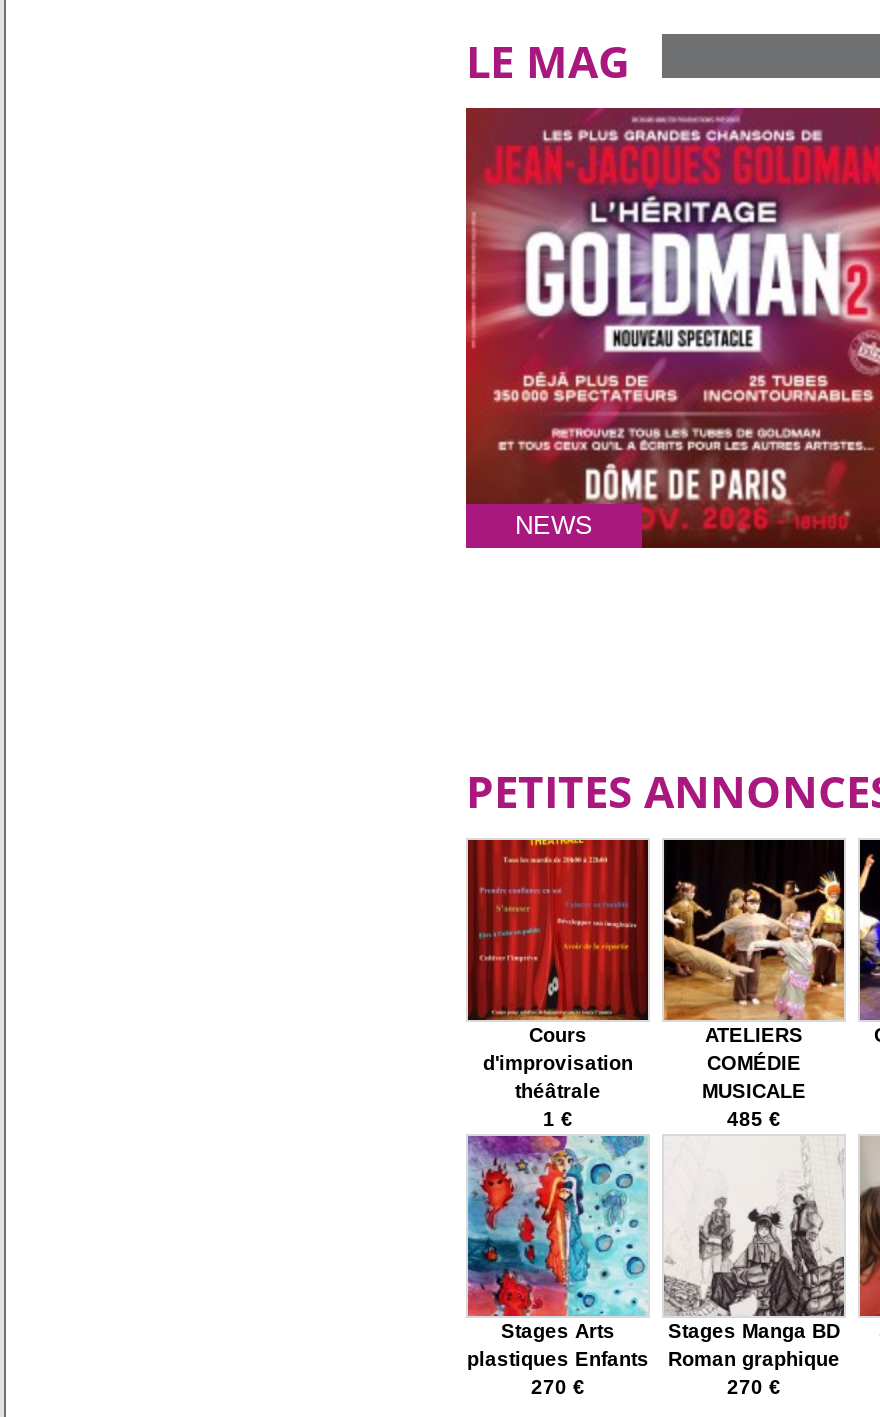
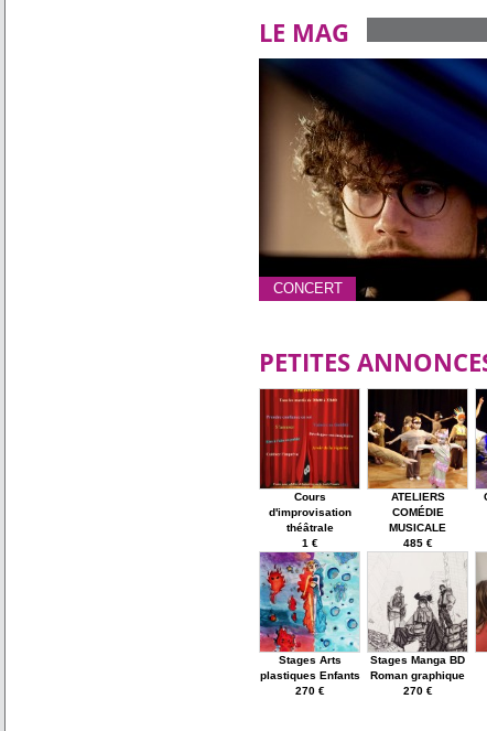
[464,106,874,550] [image] | NEWS -> [258,57,484,302] [image] | CONCERT

